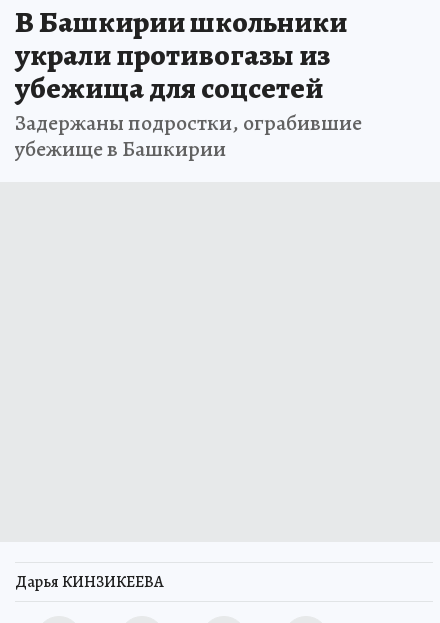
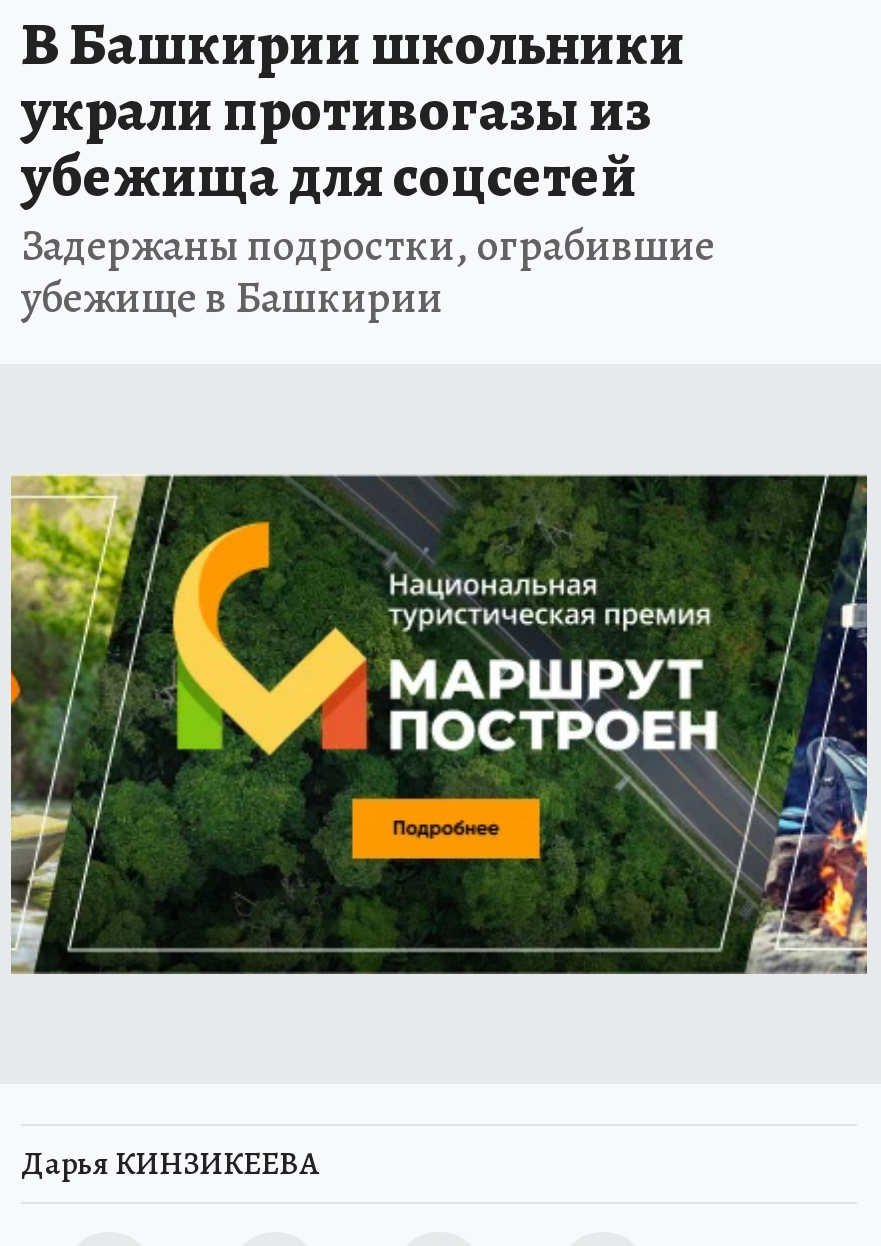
none -> [9,472,869,976] [image]

